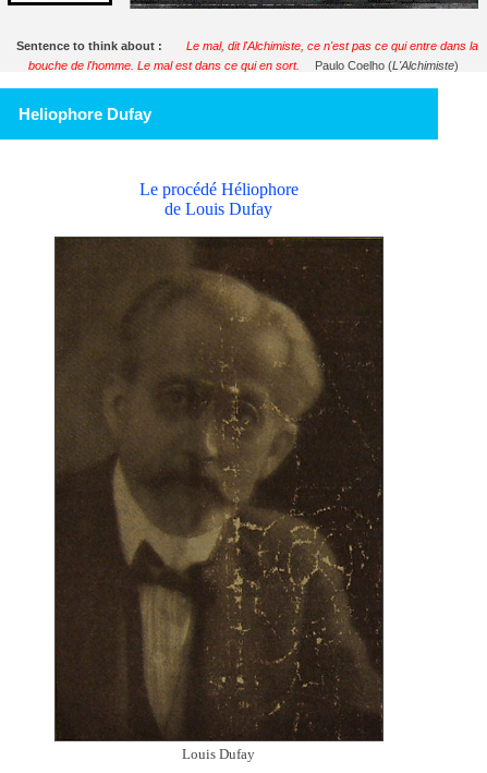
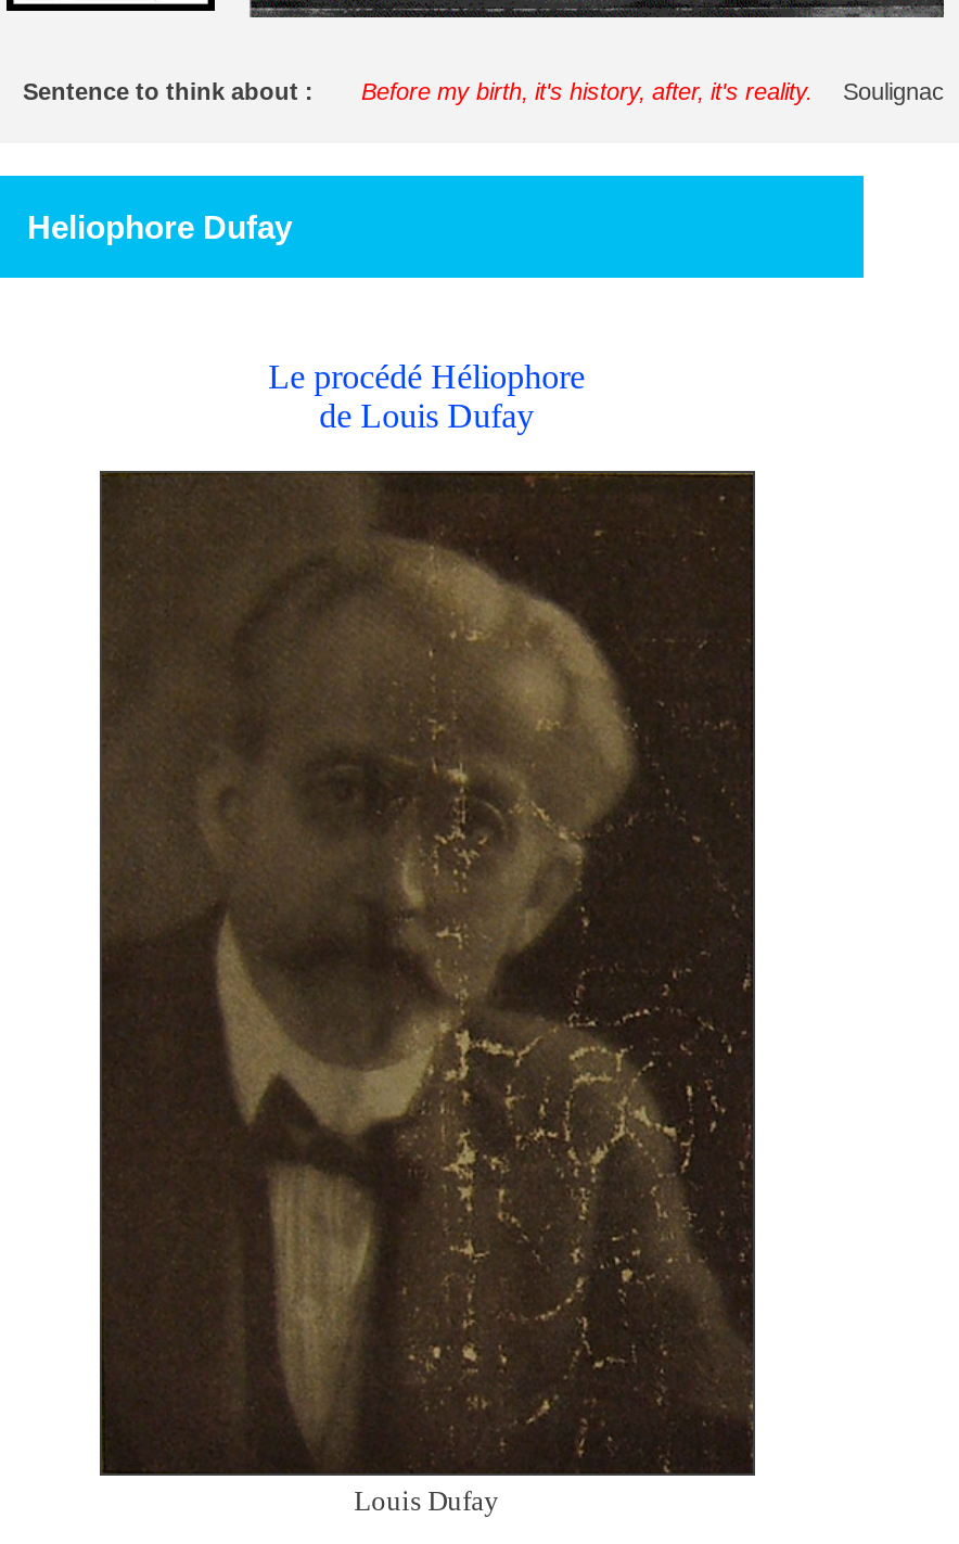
[28,39,478,72] Le mal, dit l'Alchimiste, ce n'est pas ce qui entre dans la | bouche de l'homme. Le mal est dans ce qui en sort. | Paulo Coelho (L'Alchimiste) -> [361,78,945,104] Before my birth, it's history, after, it's reality. | Soulignac

